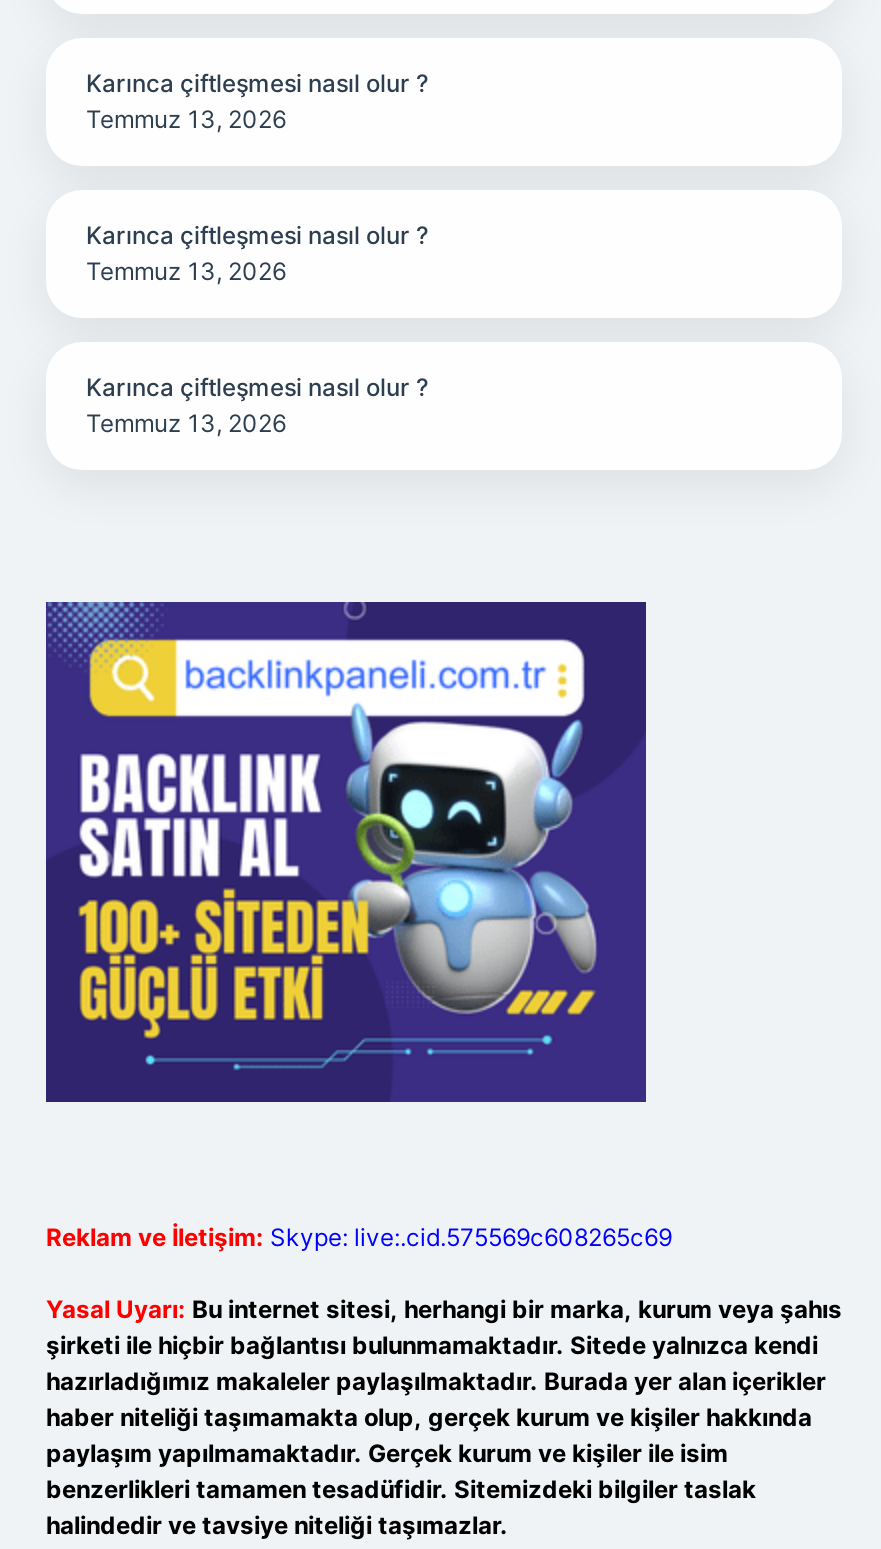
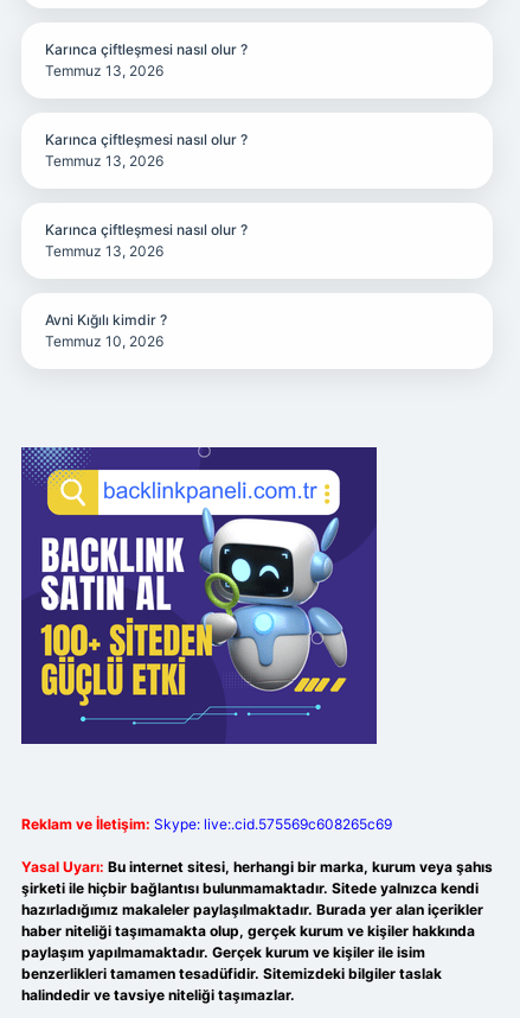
none -> [45,311,167,350] Avni Kığılı kimdir ? | Temmuz 10, 2026

